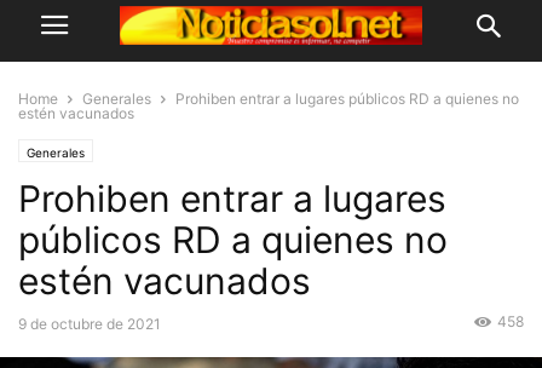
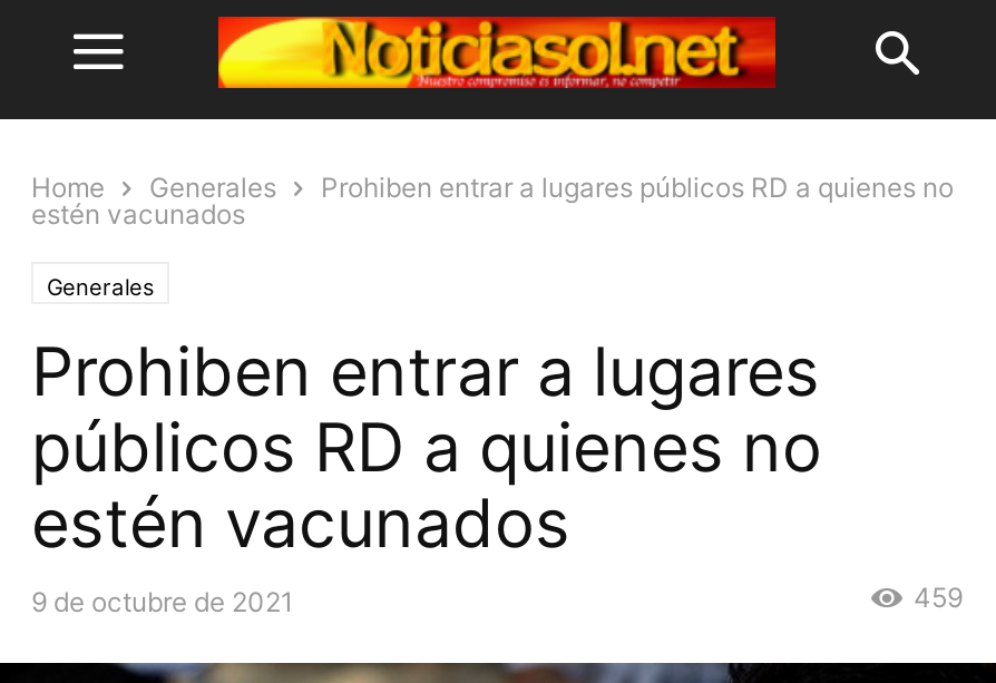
[497,312,524,330] 458 -> [914,580,963,614] 459

